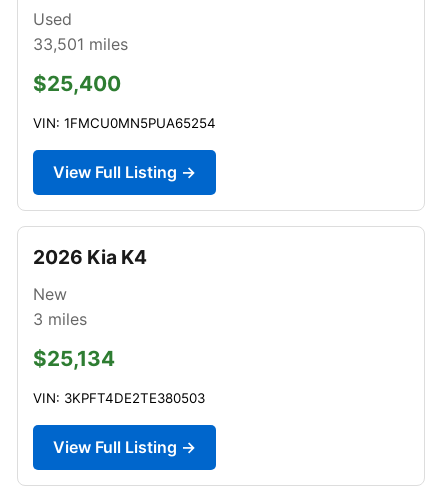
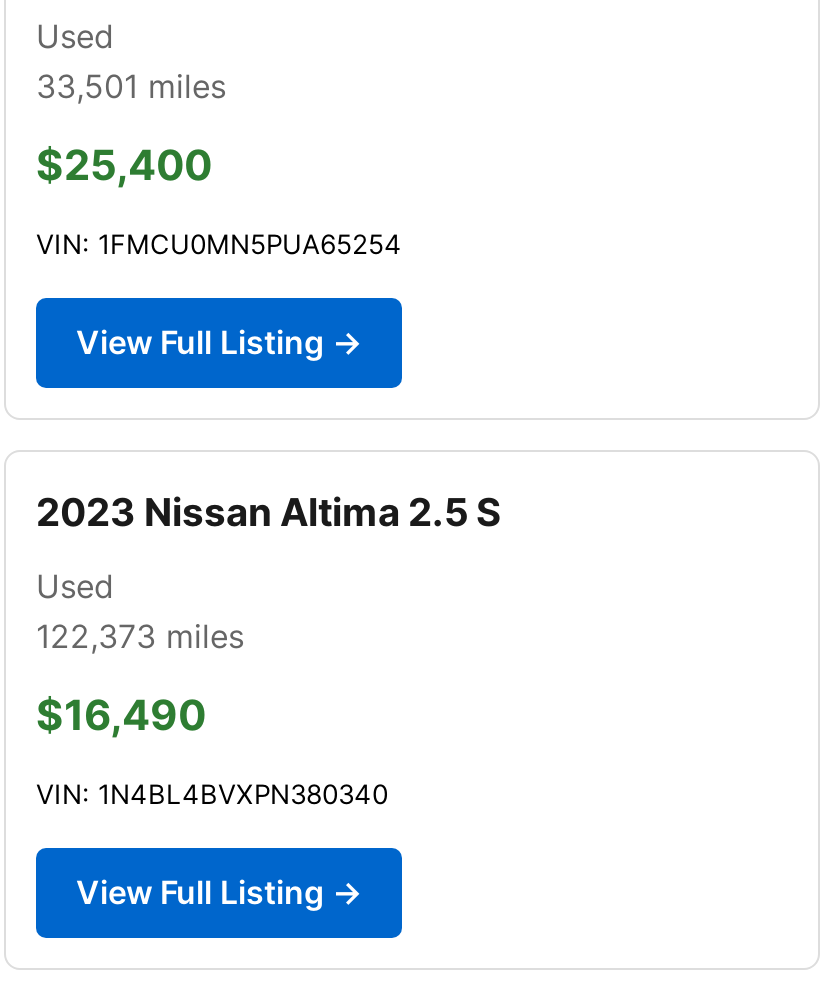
[33,245,147,269] 2026 Kia K4 -> [36,488,502,536] 2023 Nissan Altima 2.5 S
[33,284,87,329] New | 3 miles -> [36,566,244,656] Used | 122,373 miles
[33,346,115,371] $25,134 -> [36,690,206,740] $16,490
[33,390,205,406] VIN: 3KPFT4DE2TE380503 -> [36,778,388,810] VIN: 1N4BL4BVXPN380340

